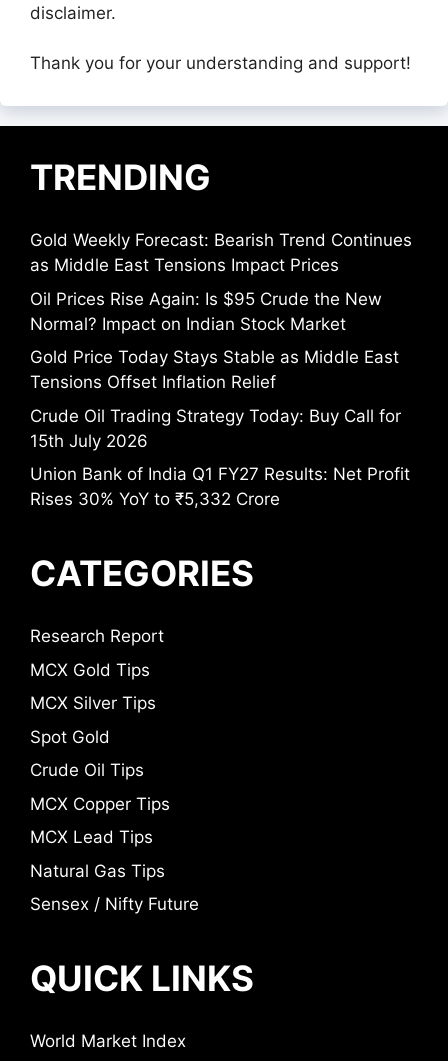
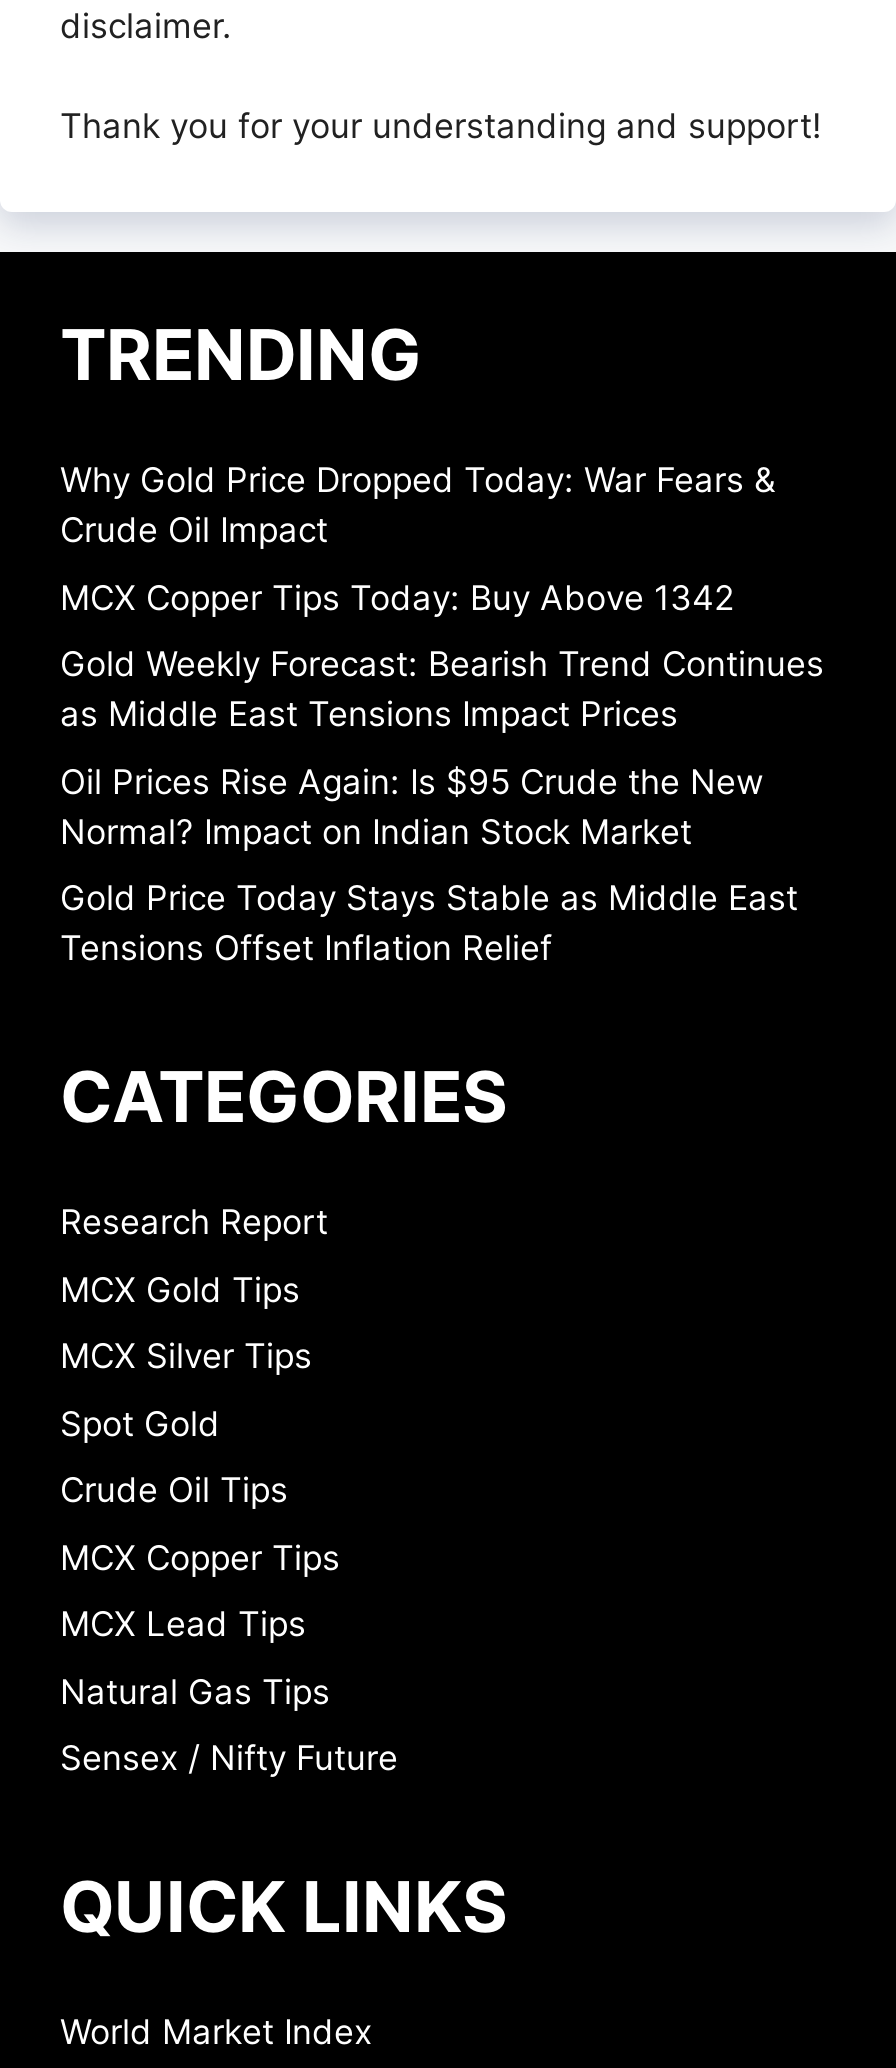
none -> [60,460,776,617] Why Gold Price Dropped Today: War Fears & | Crude Oil Impact | MCX Copper Tips Today: Buy Above 1342
moved [30,230,412,392] -> [60,644,824,968]: Gold Weekly Forecast: Bearish Trend Continues | as Middle East Tensions Impact Prices | Oil Prices Rise Again: Is $95 Crude the New | Normal? Impact on Indian Stock Market | Gold Price Today Stays Stable as Middle East | Tensions Offset Inflation Relief
[30,406,410,509] Crude Oil Trading Strategy Today: Buy Call for | 15th July 2026 | Union Bank of India Q1 FY27 Results: Net Profit | Rises 30% YoY to ₹5,332 Crore -> none

